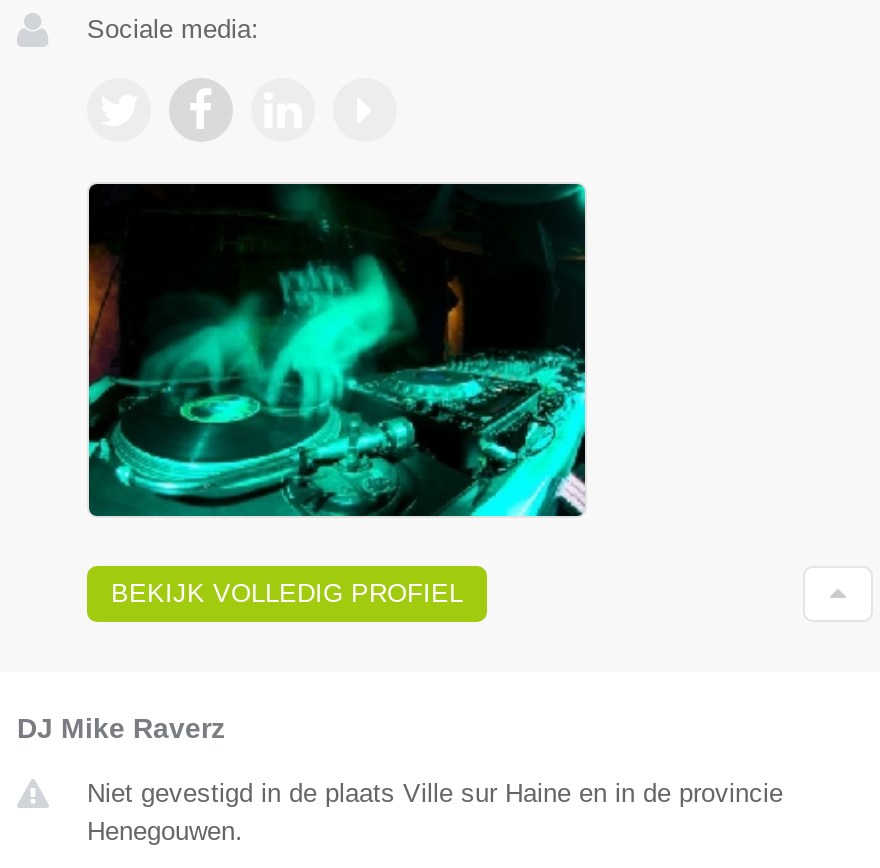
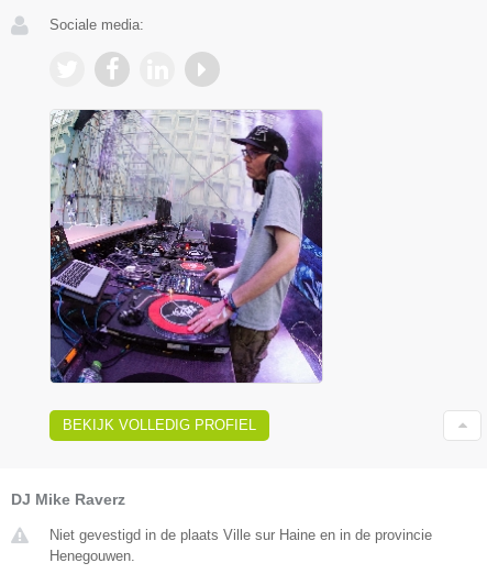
[87,182,587,518] [image] -> [49,109,323,384] [image]

